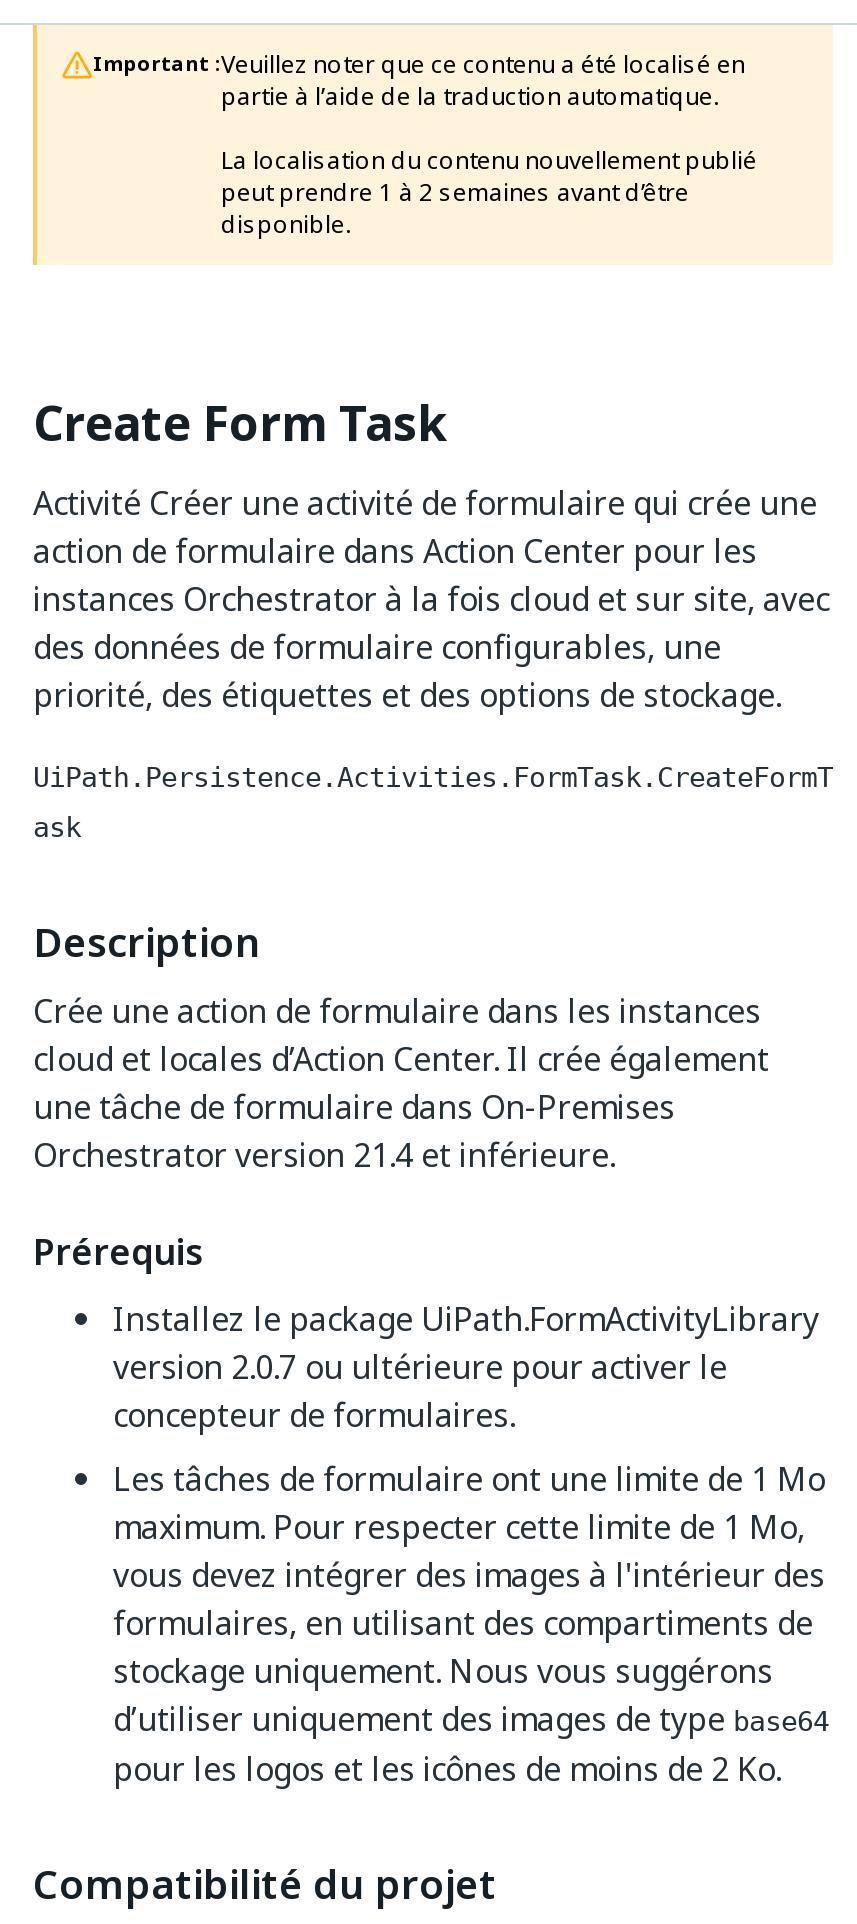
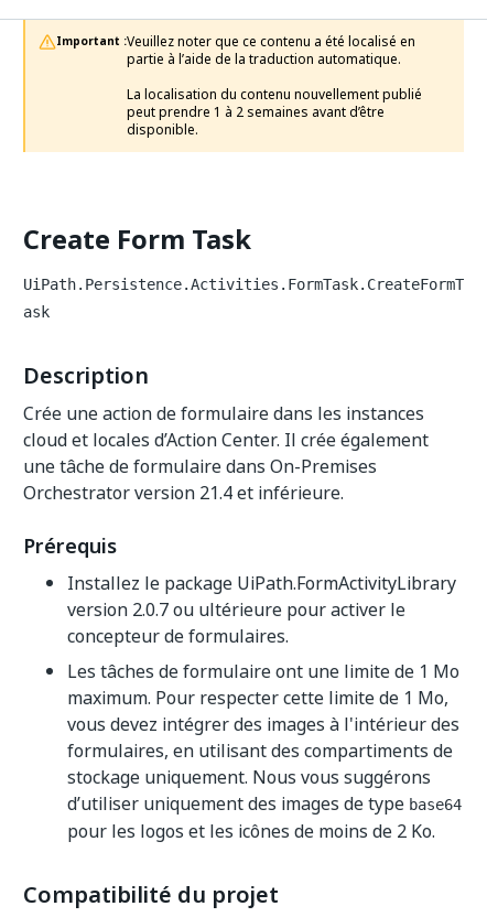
[33,479,829,719] Activité Créer une activité de formulaire qui crée une | action de formulaire dans Action Center pour les | instances Orchestrator à la fois cloud et sur site, avec | des données de formulaire configurables, une | priorité, des étiquettes et des options de stockage. -> none

